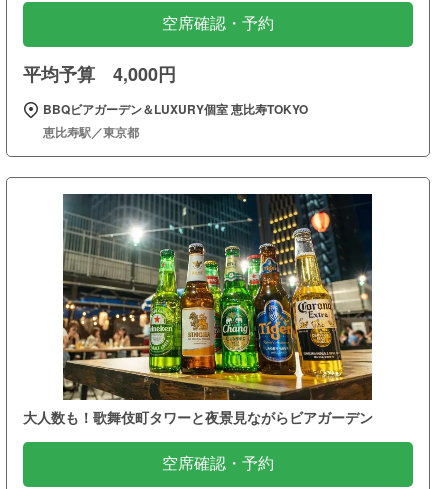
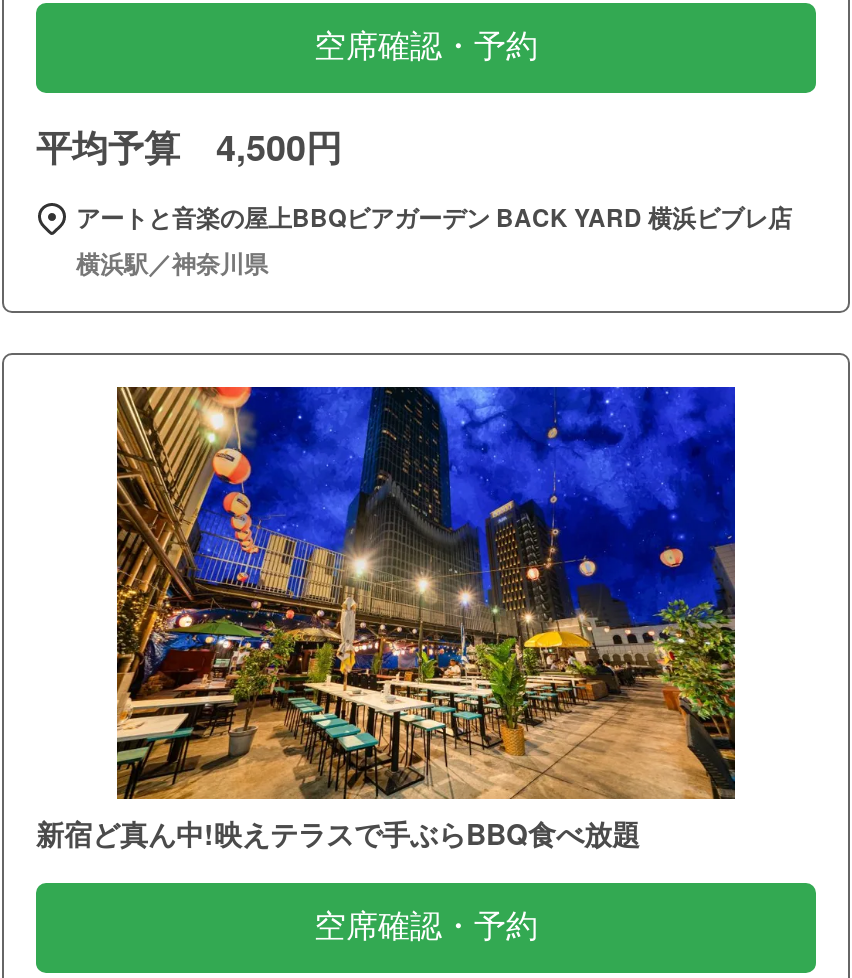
[23,61,176,87] 平均予算 4,000円 -> [36,122,342,174] 平均予算 4,500円
[43,100,308,141] BBQビアガーデン＆LUXURY個室 恵比寿TOKYO | 恵比寿駅／東京都 -> [76,200,792,282] アートと音楽の屋上BBQビアガーデン BACK YARD 横浜ビブレ店 | 横浜駅／神奈川県
[23,193,373,427] [image] | 大人数も！歌舞伎町タワーと夜景見ながらビアガーデン -> [36,384,738,854] [image] | 新宿ど真ん中!映えテラスで手ぶらBBQ食べ放題

